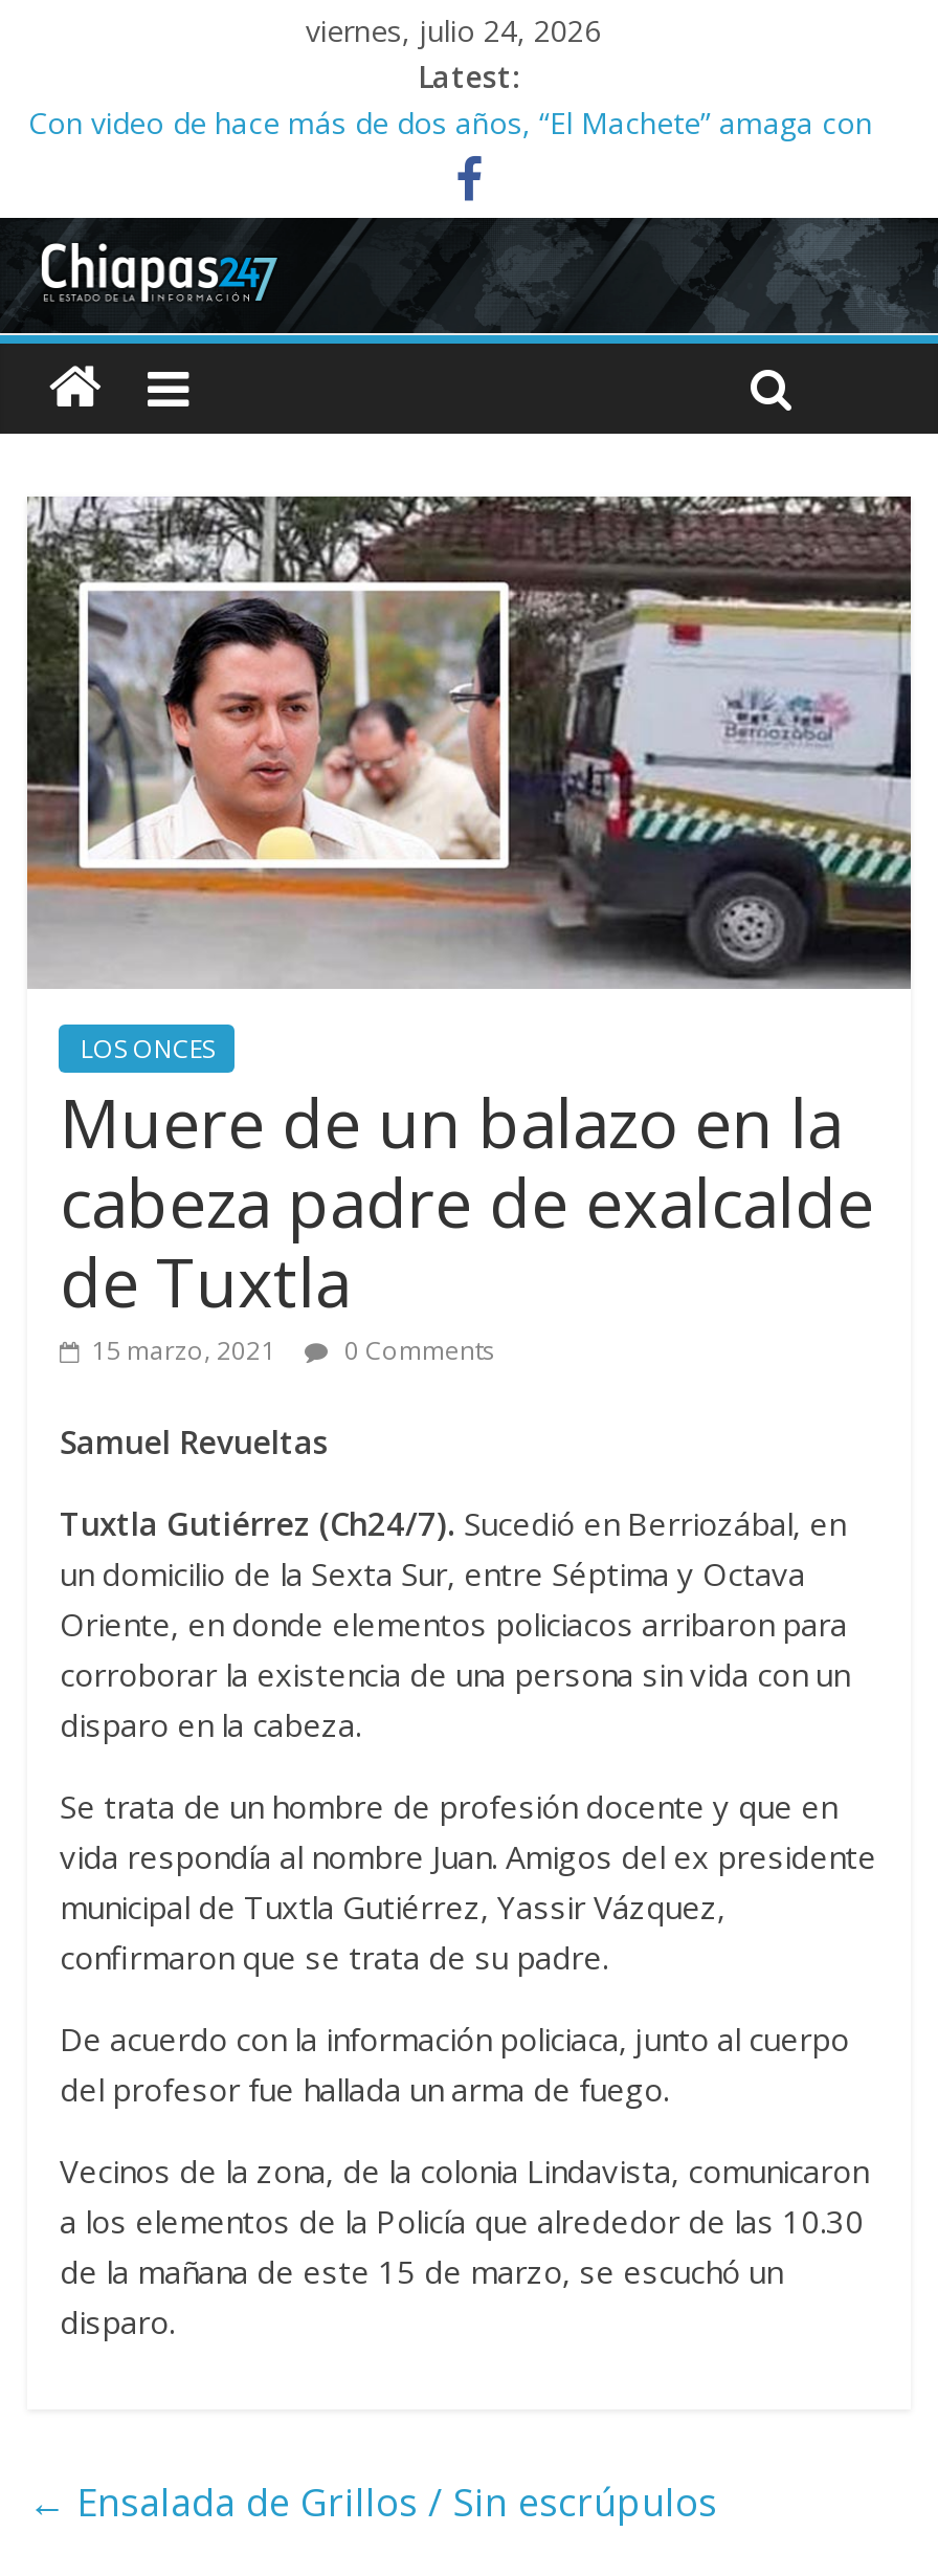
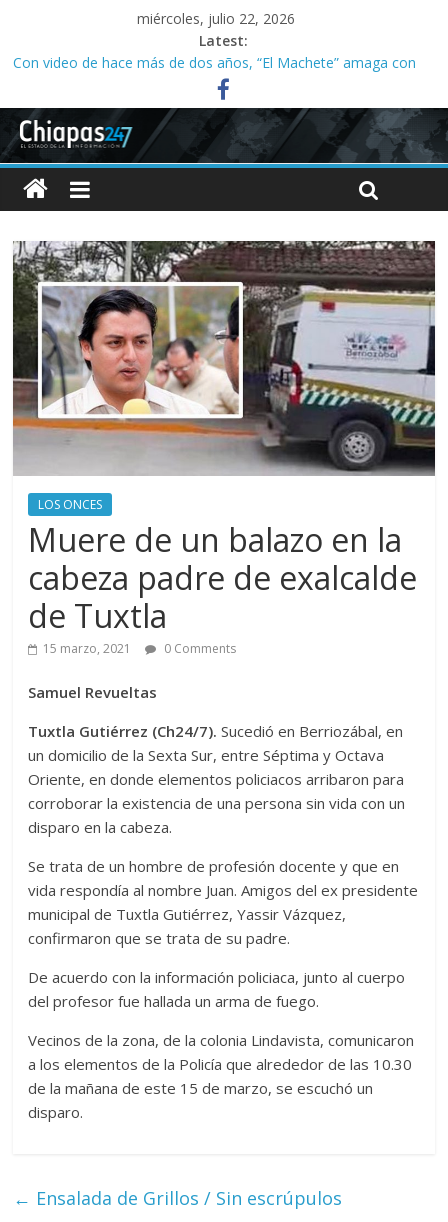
[306,10,601,50] viernes, julio 24, 2026 -> [137,9,295,28] miércoles, julio 22, 2026

